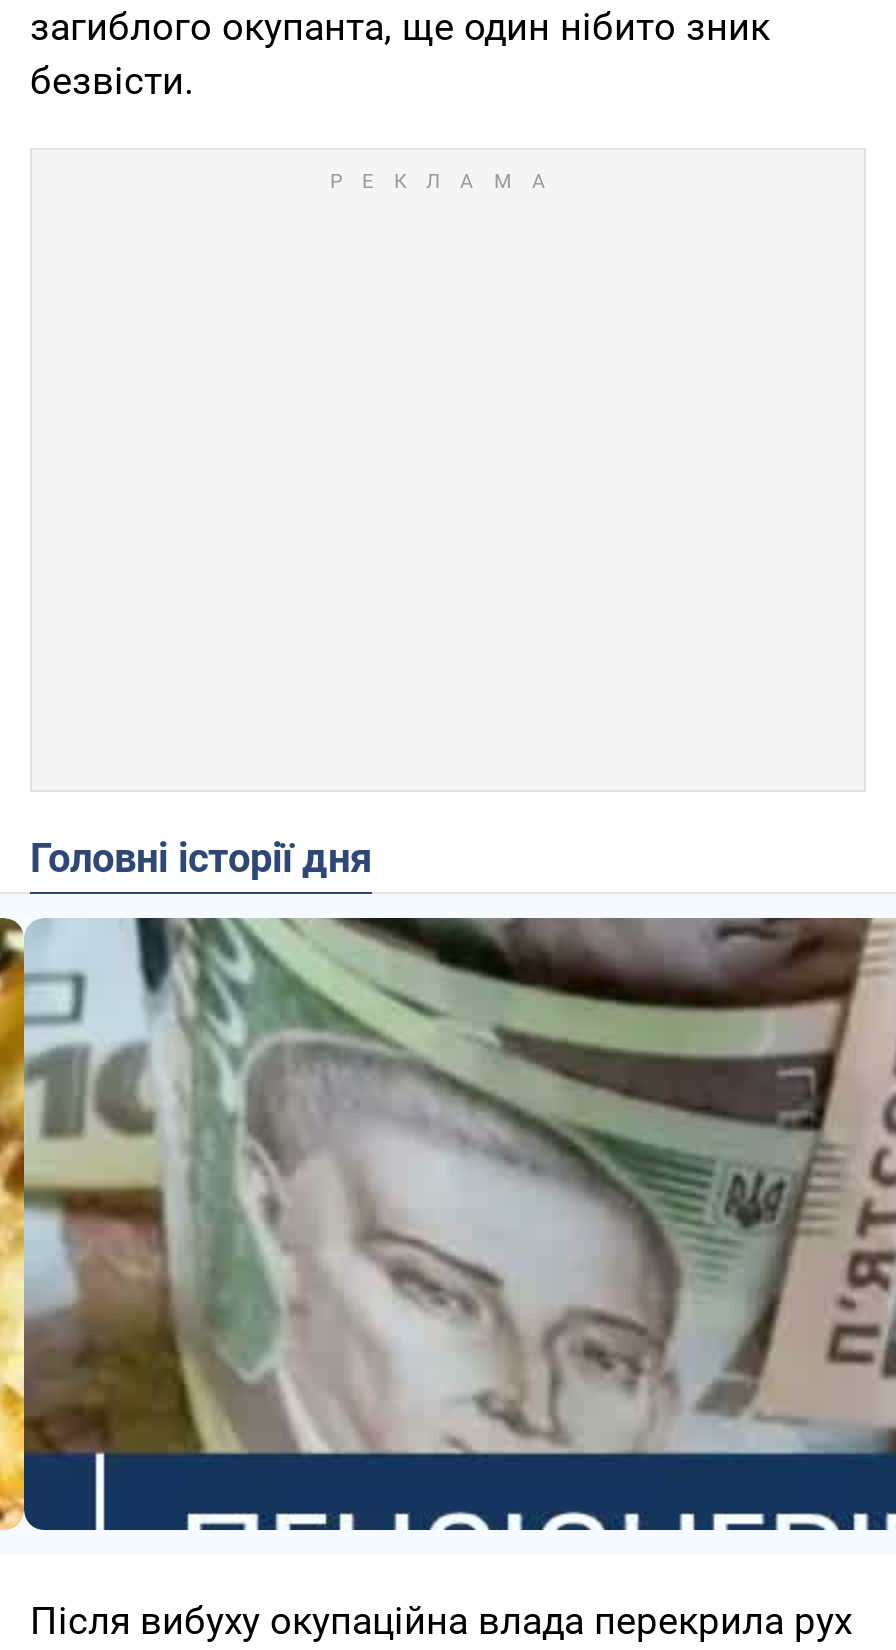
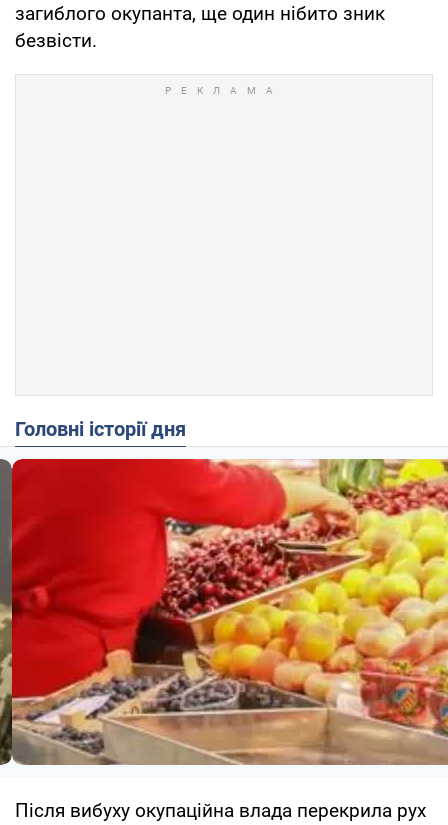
[6,916,890,1532] [image] -> [3,458,445,766] [image]

